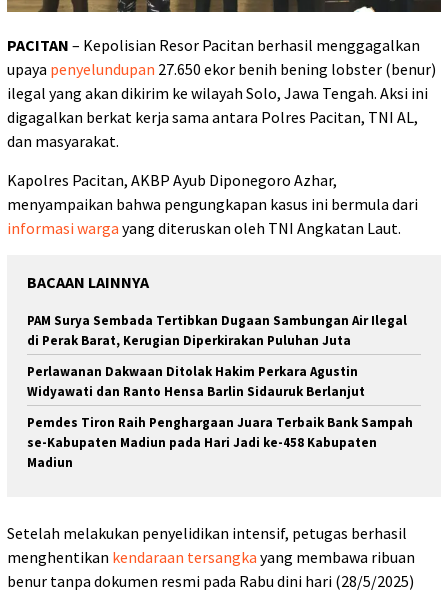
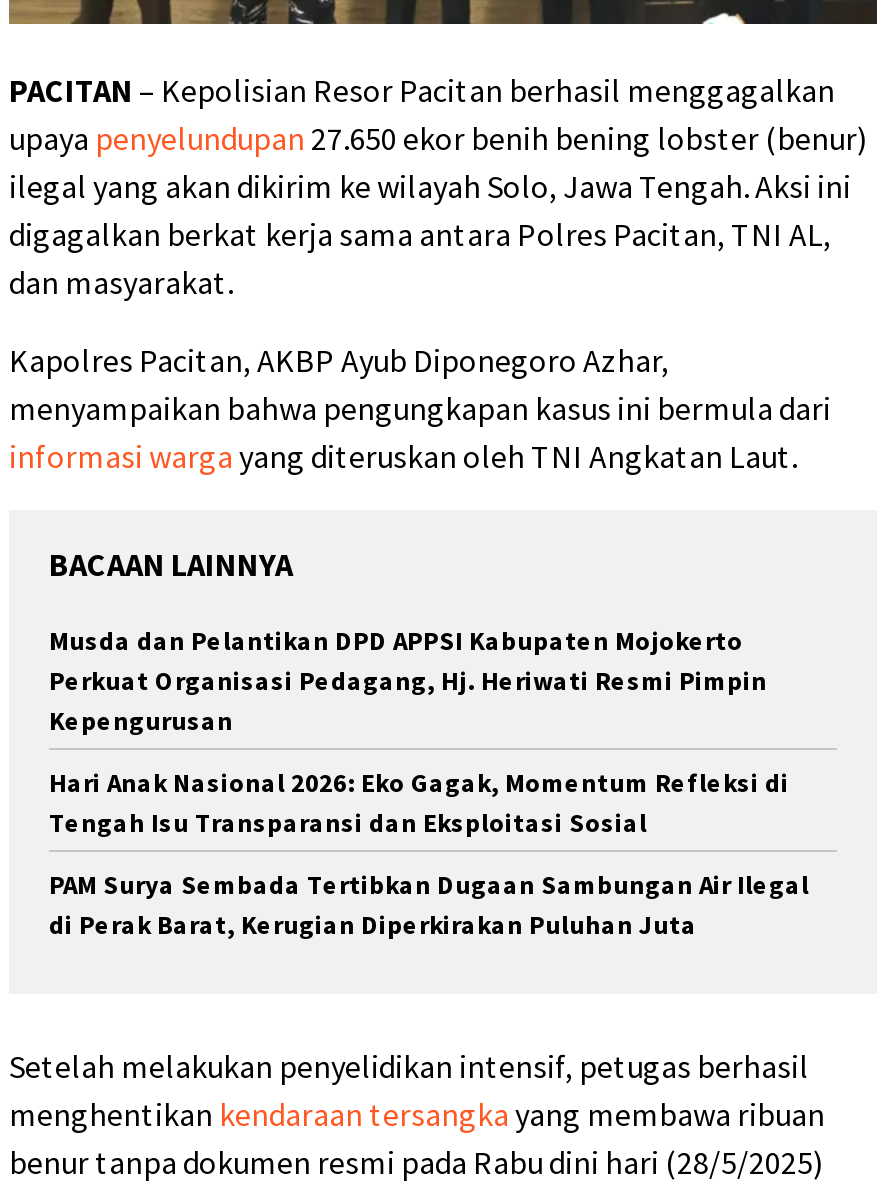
none -> [49,624,789,840] Musda dan Pelantikan DPD APPSI Kabupaten Mojokerto | Perkuat Organisasi Pedagang, Hj. Heriwati Resmi Pimpin | Kepengurusan | Hari Anak Nasional 2026: Eko Gagak, Momentum Refleksi di | Tengah Isu Transparansi dan Eksploitasi Sosial
moved [27,312,407,349] -> [49,868,809,942]: PAM Surya Sembada Tertibkan Dugaan Sambungan Air Ilegal | di Perak Barat, Kerugian Diperkirakan Puluhan Juta
[27,363,413,471] Perlawanan Dakwaan Ditolak Hakim Perkara Agustin | Widyawati dan Ranto Hensa Barlin Sidauruk Berlanjut | Pemdes Tiron Raih Penghargaan Juara Terbaik Bank Sampah | se-Kabupaten Madiun pada Hari Jadi ke-458 Kabupaten | Madiun -> none

